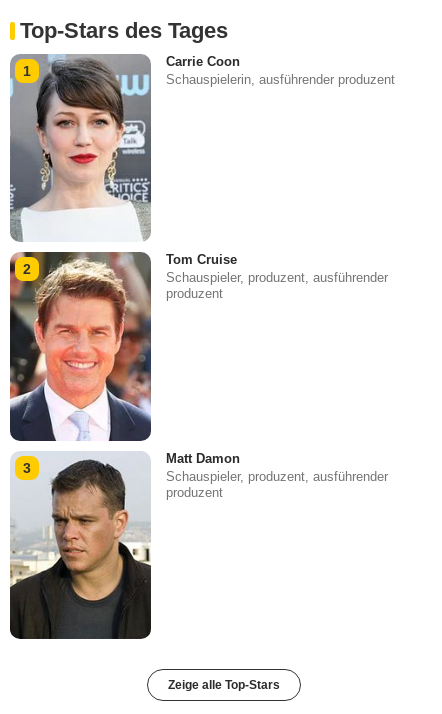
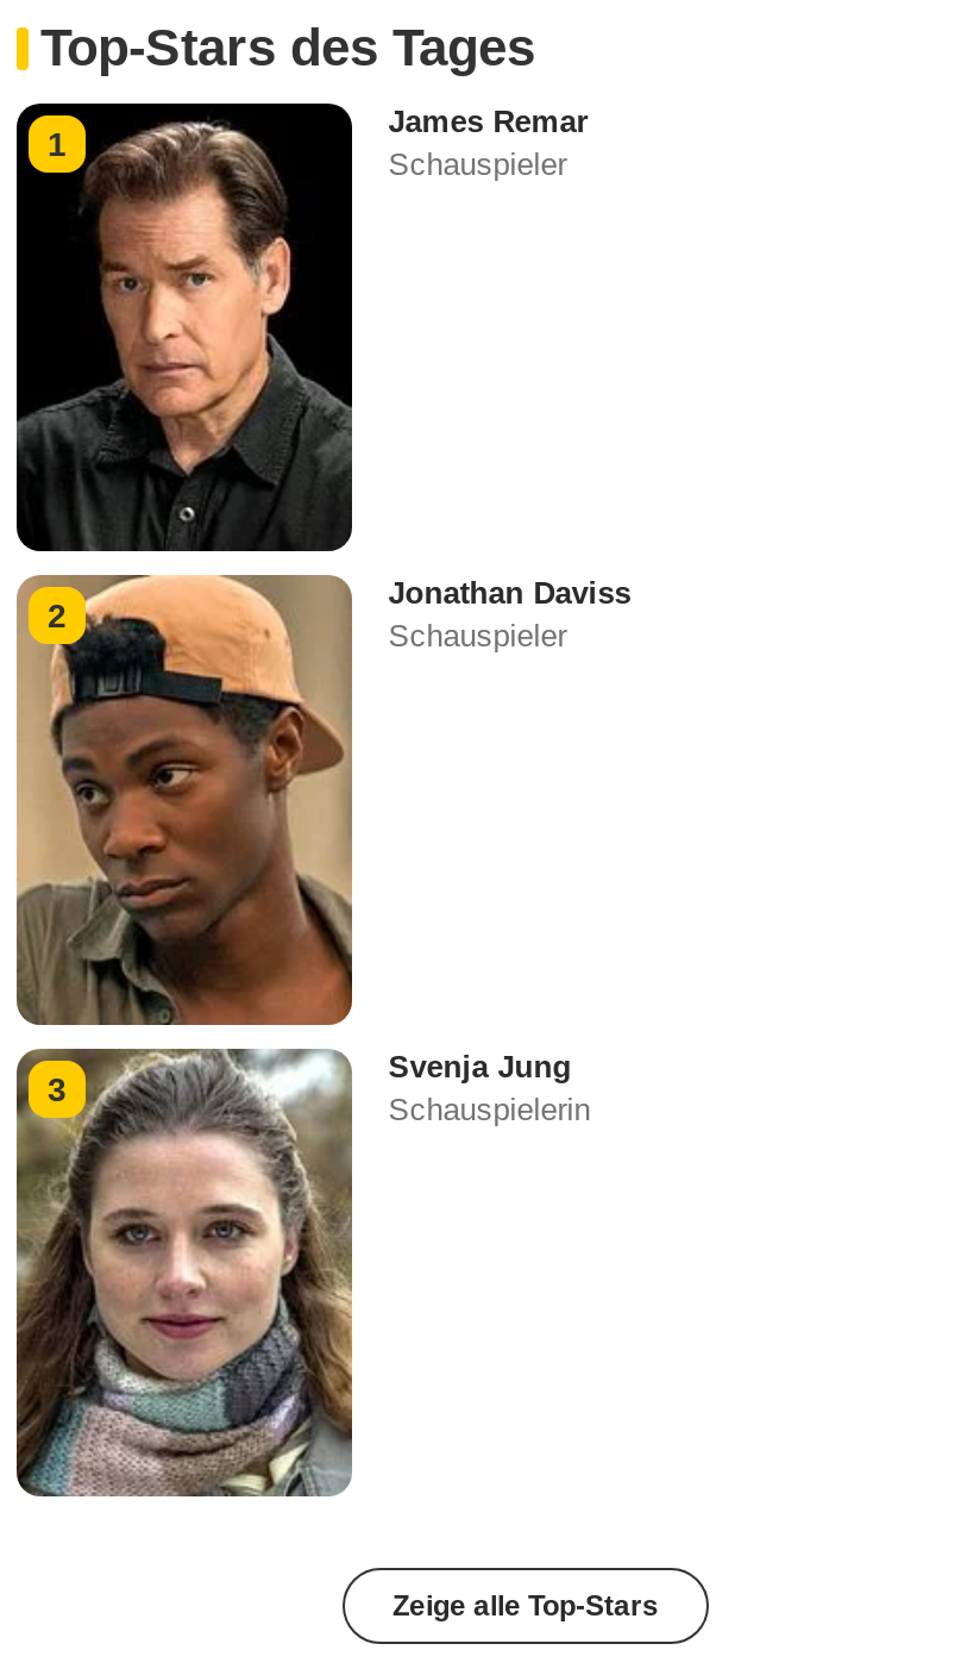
[9,54,395,242] [image] | Carrie Coon | Schauspielerin, ausführender produzent -> [14,101,588,554] [image] | James Remar | Schauspieler
[9,251,388,442] [image] | Tom Cruise | Schauspieler, produzent, ausführender | produzent -> [14,573,631,1027] [image] | Jonathan Daviss | Schauspieler
[9,451,388,640] [image] | Matt Damon | Schauspieler, produzent, ausführender | produzent -> [14,1046,590,1496] [image] | Svenja Jung | Schauspielerin

